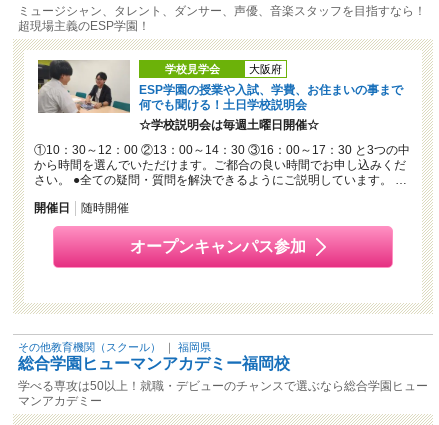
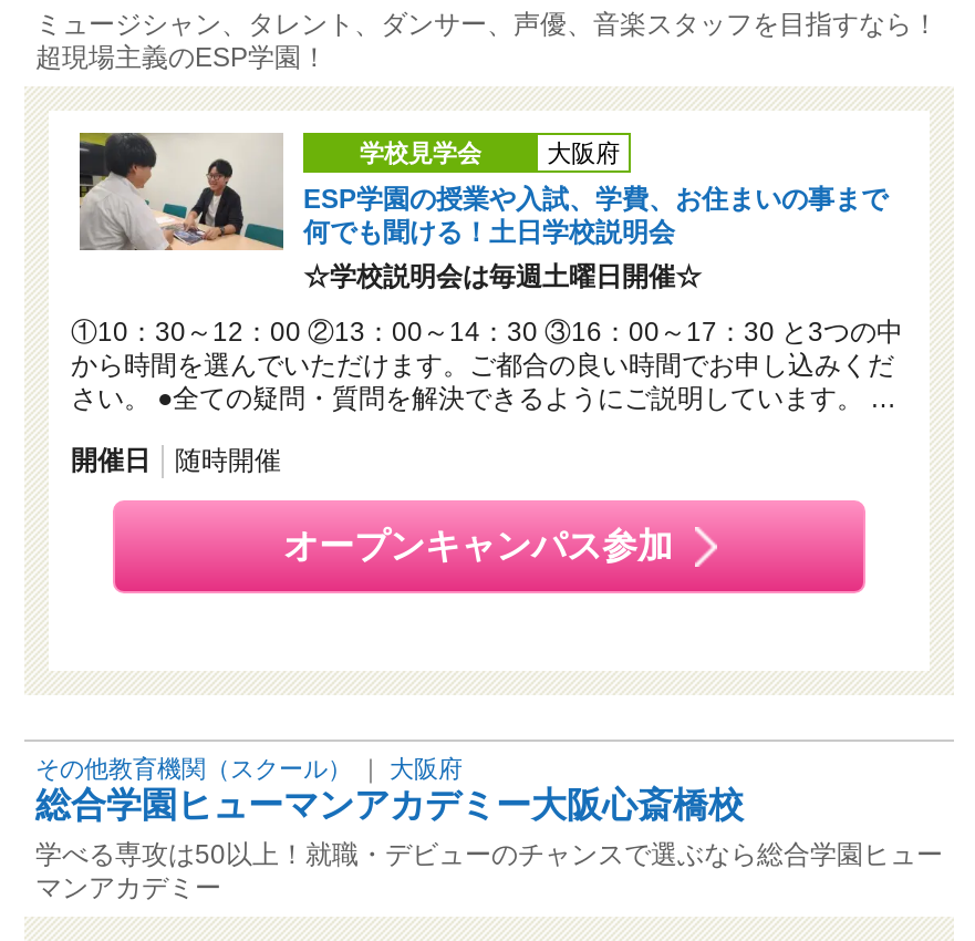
[18,341,290,372] その他教育機関（スクール）｜福岡県 | 総合学園ヒューマンアカデミー福岡校 -> [35,756,744,825] その他教育機関（スクール）｜大阪府 | 総合学園ヒューマンアカデミー大阪心斎橋校

